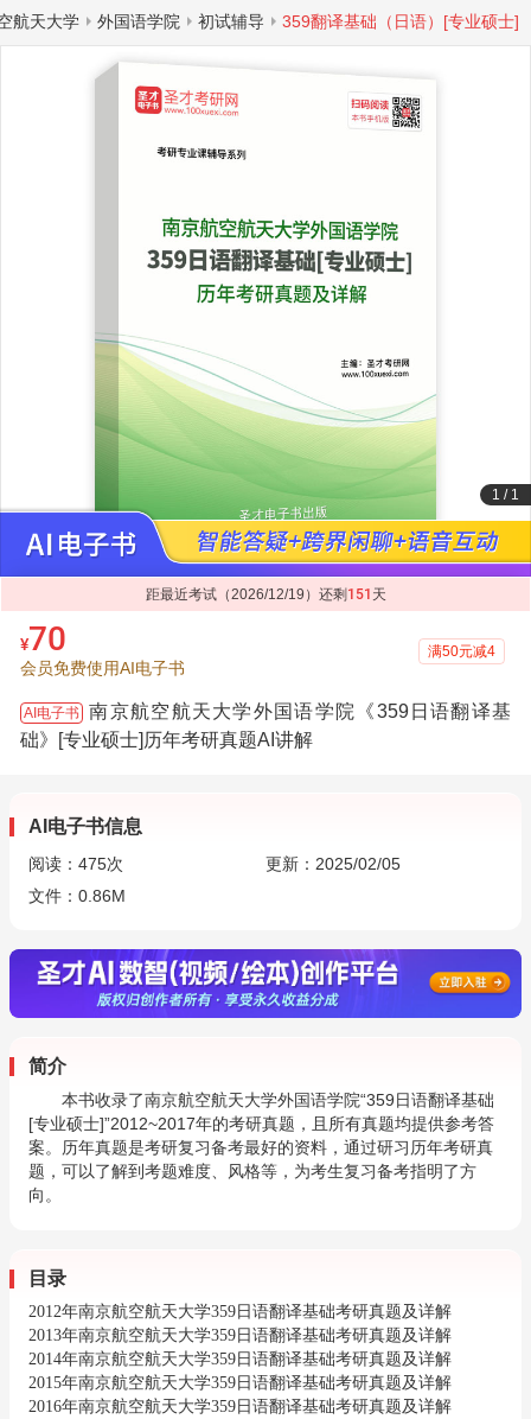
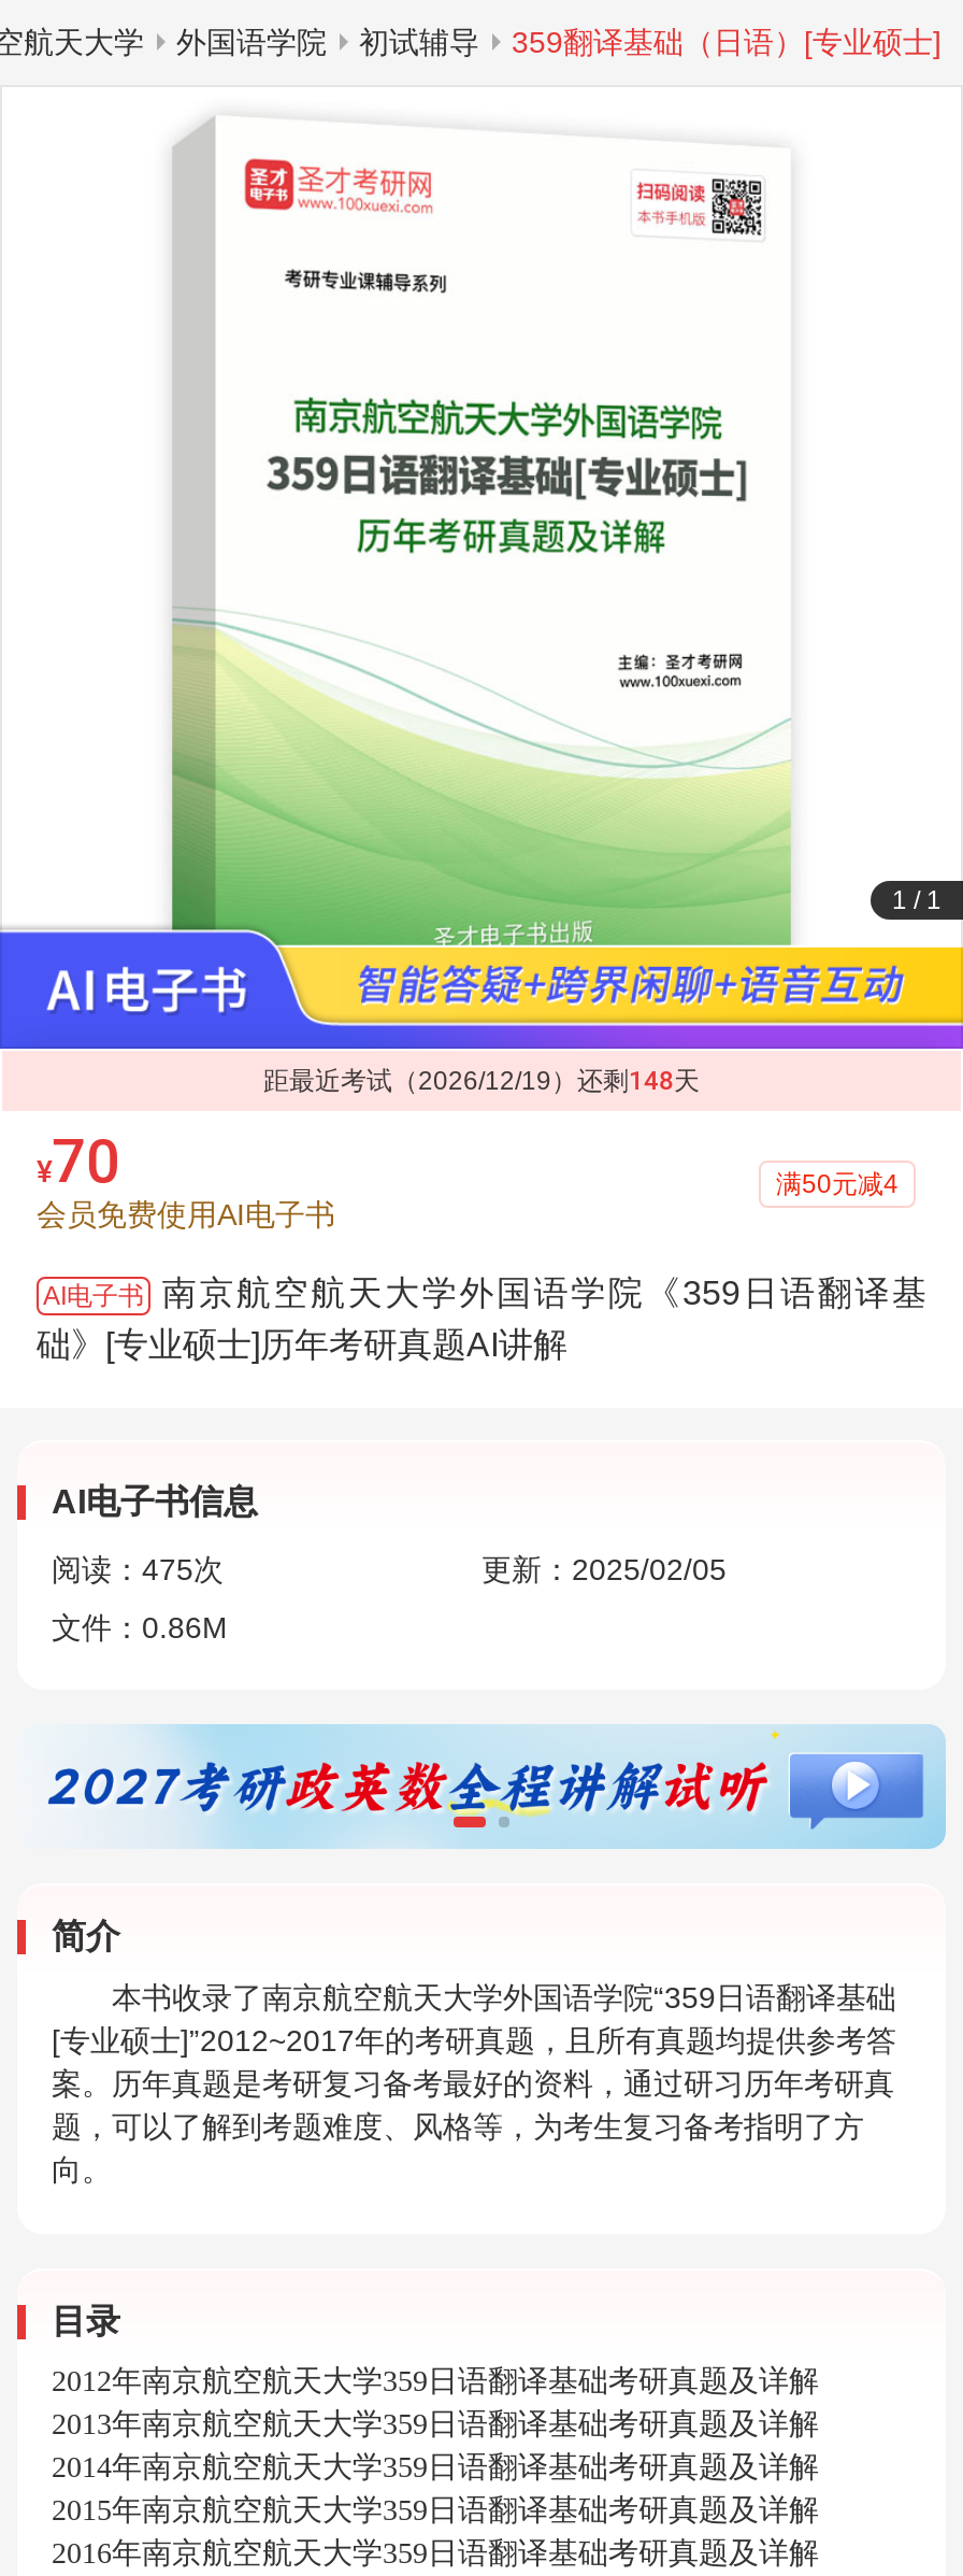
[145,586,386,603] 距最近考试（2026/12/19）还剩151天 -> [263,1066,700,1096] 距最近考试（2026/12/19）还剩148天
[8,948,523,1019] [image] -> [17,1724,946,1849] [image]

